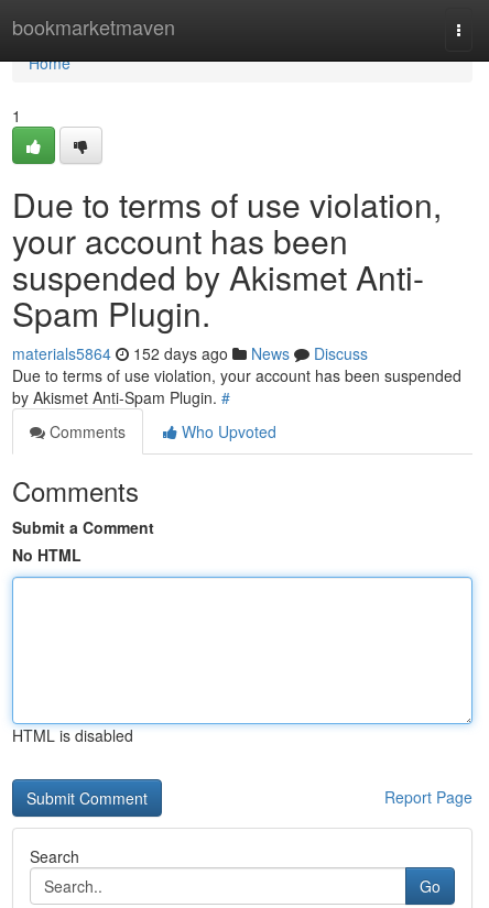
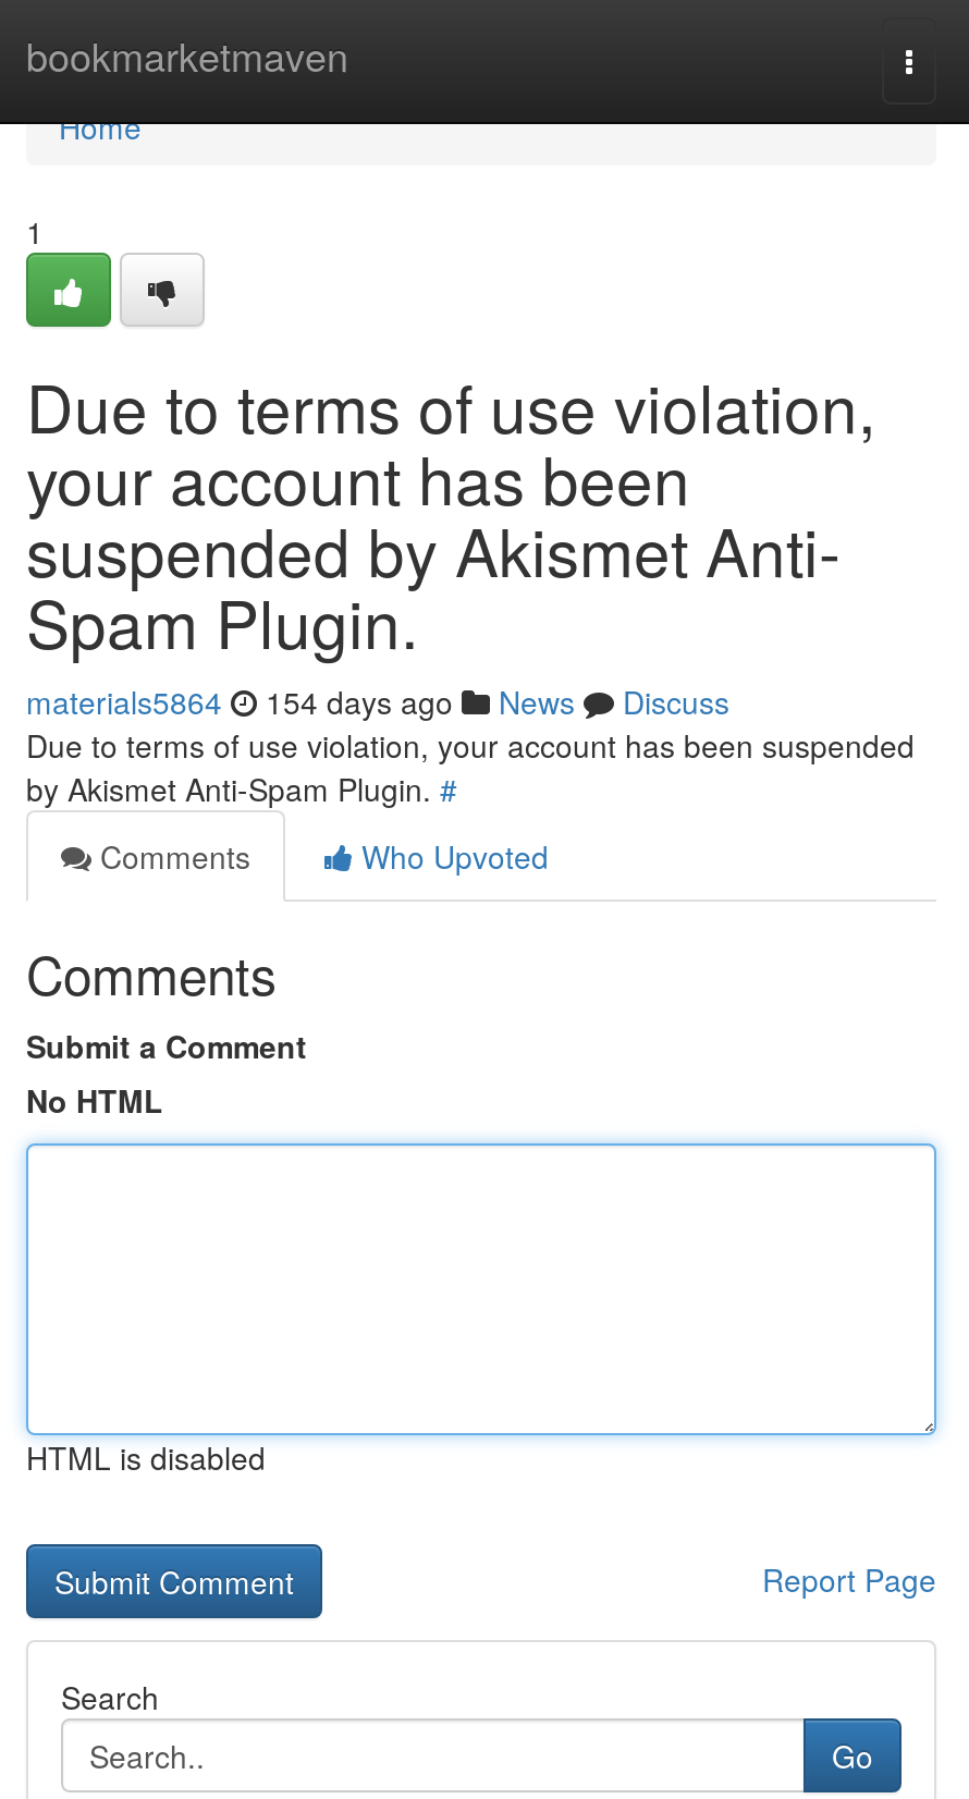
[12,342,368,364] materials5864 152 days ago News Discuss -> [26,680,729,723] materials5864 154 days ago News Discuss

